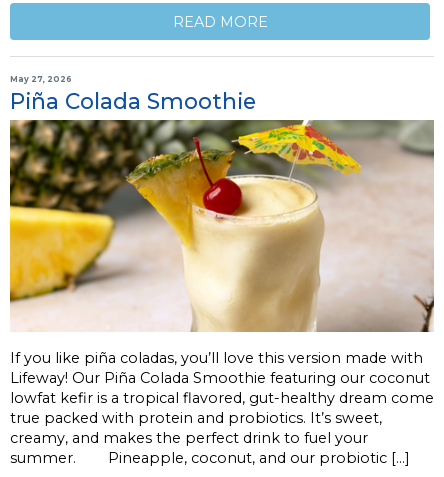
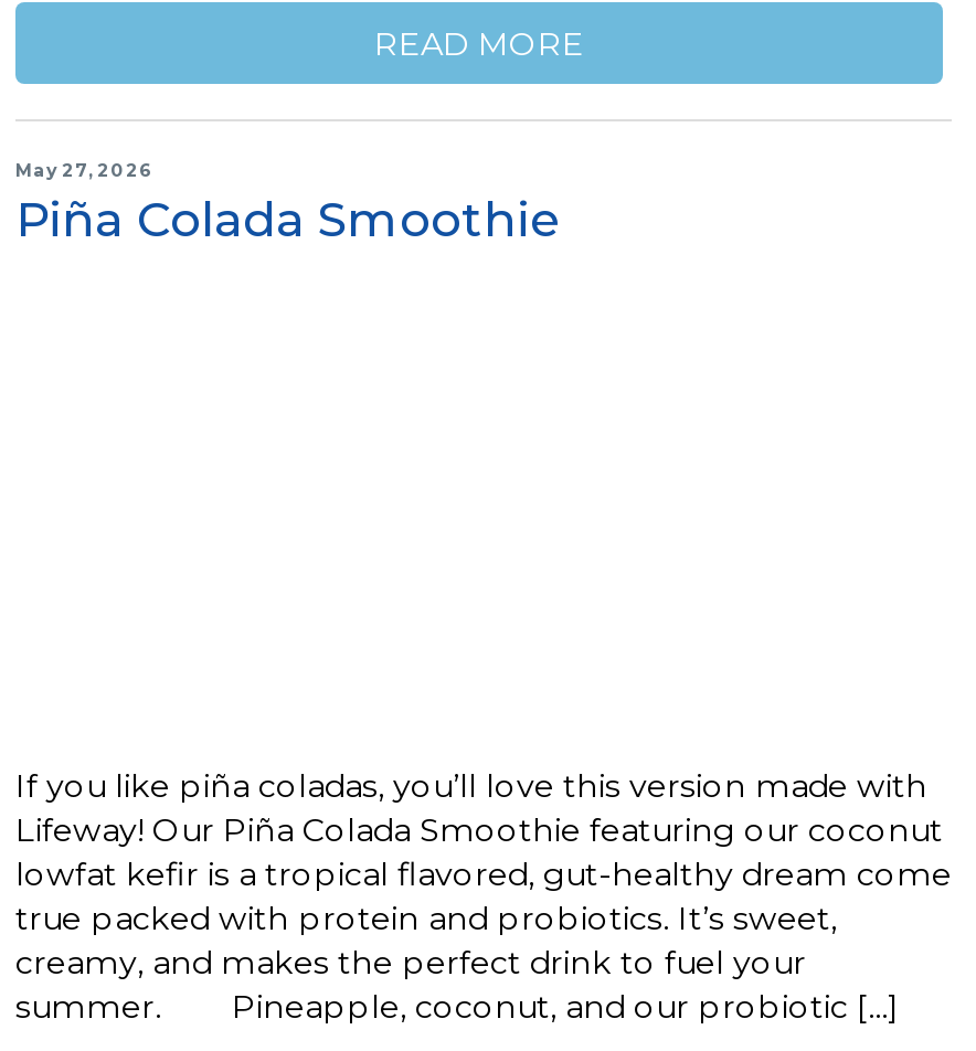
[9,119,435,333] [image] -> none

